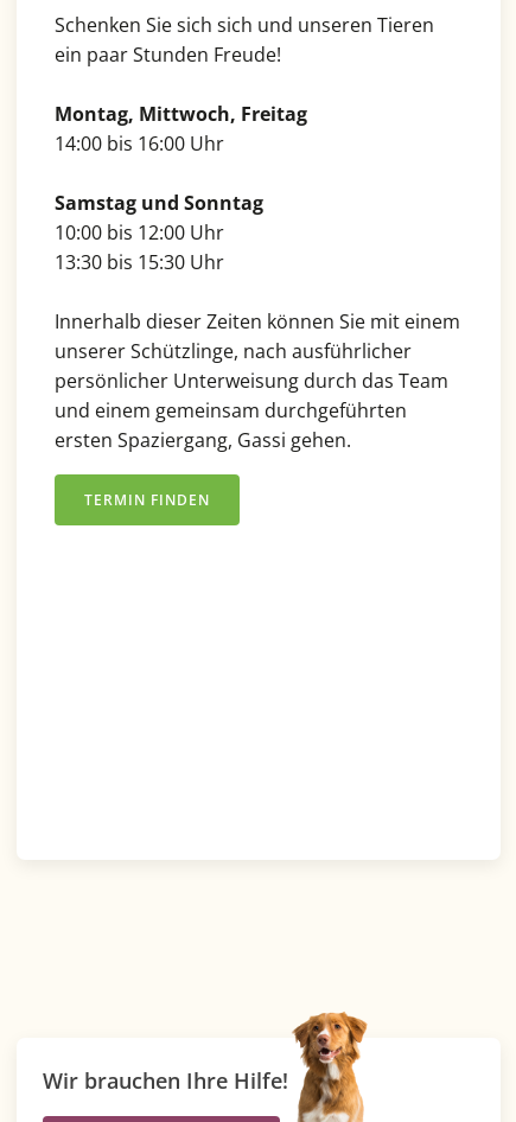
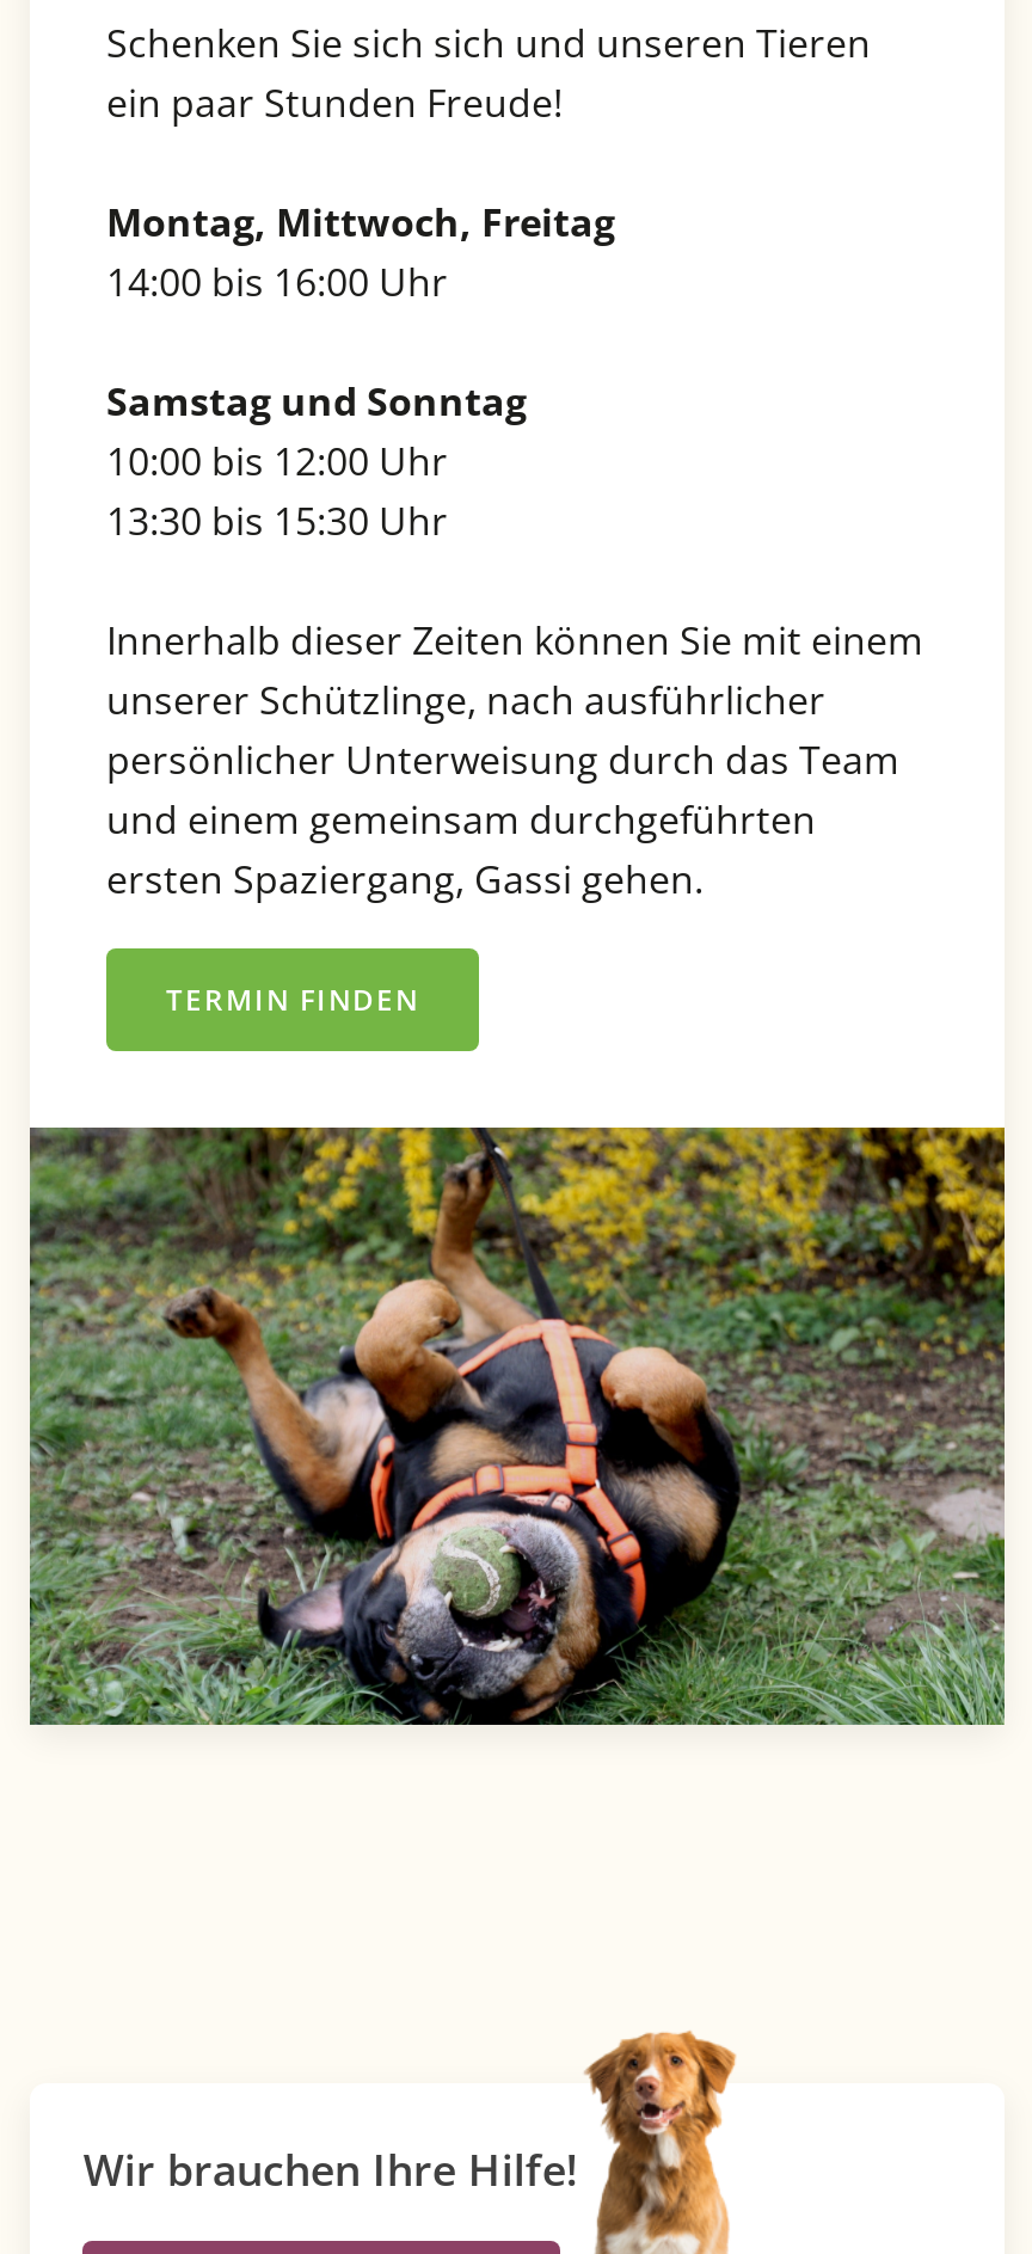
none -> [27,1124,1007,1728] [image]

